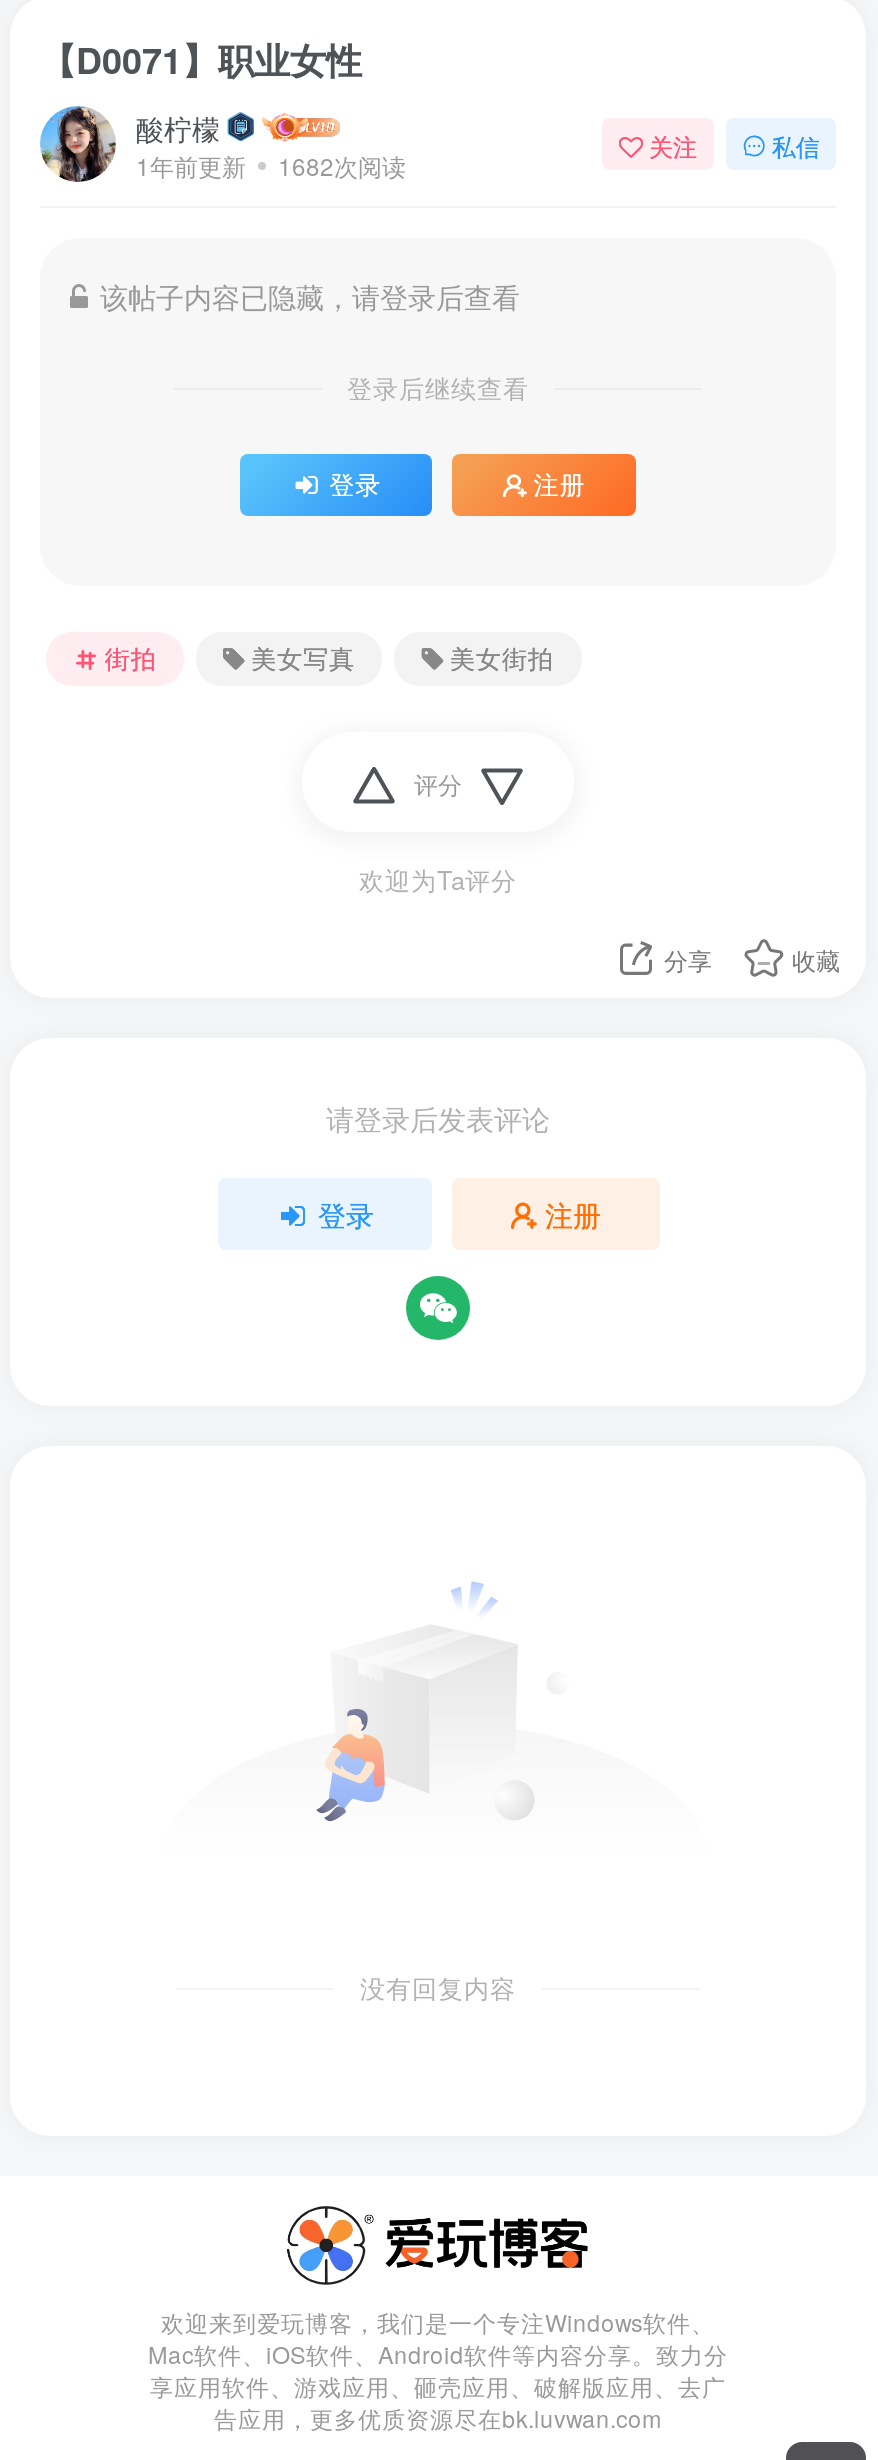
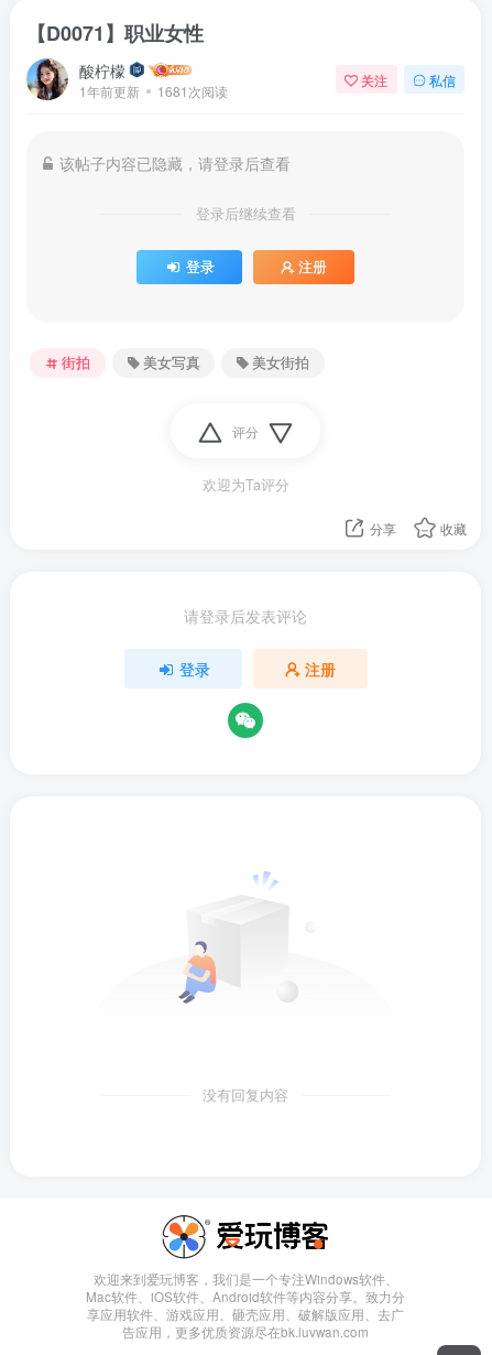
[136,147,406,181] 1年前更新 1682次阅读 -> [79,81,228,100] 1年前更新 1681次阅读

